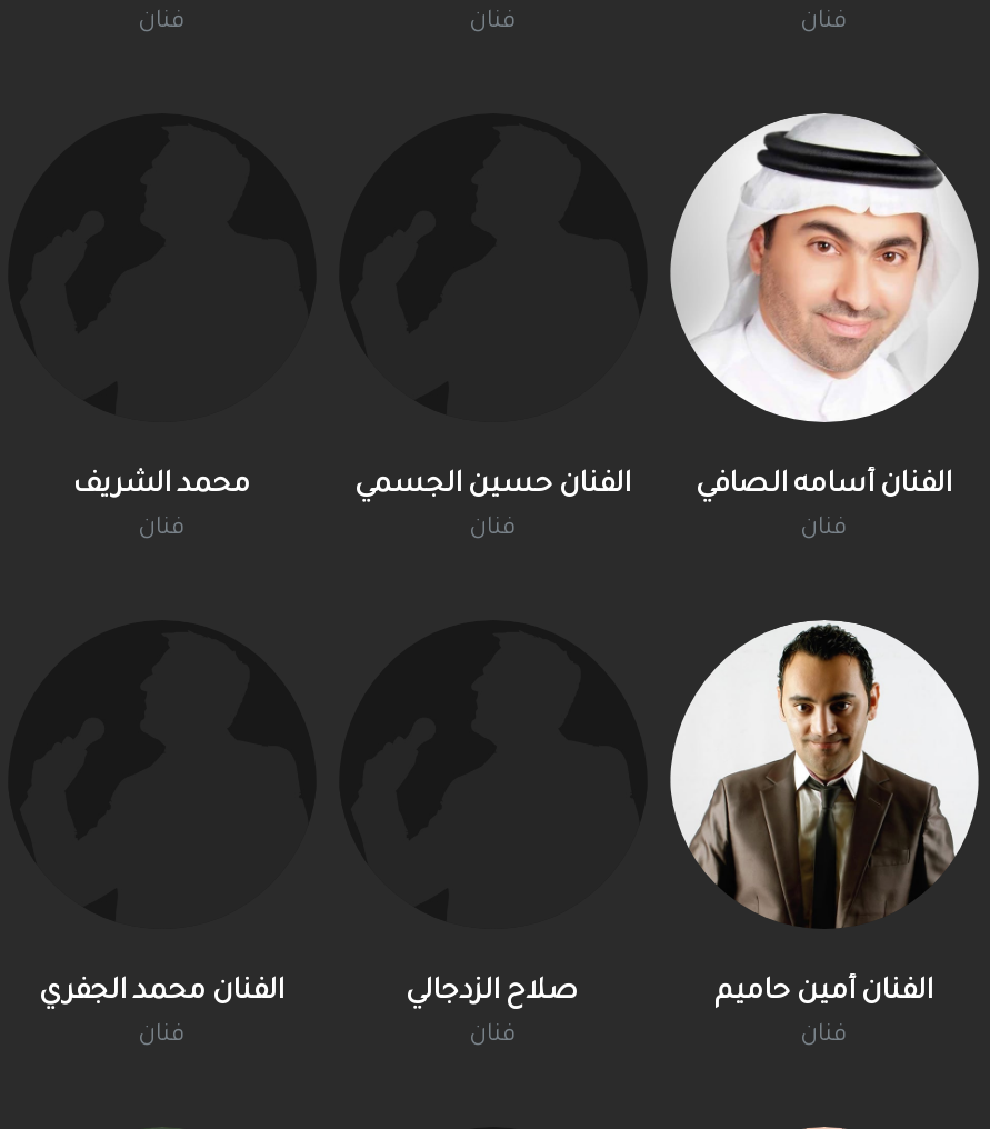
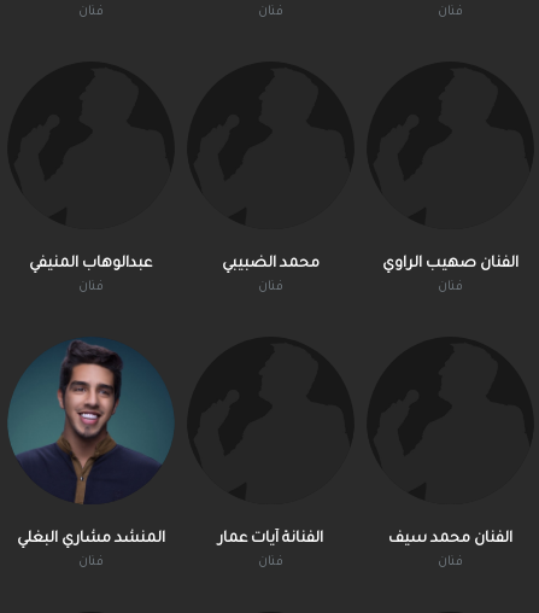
[668,111,981,424] [image] -> none
[72,472,250,503] محمد الشريف -> [29,256,152,273] عبدالوهاب المنيفي
[354,472,630,503] الفنان حسين الجسمي -> [221,256,319,273] محمد الضبيبي
[696,472,951,503] الفنان أسامه الصافي -> [382,256,518,273] الفنان صهيب الراوي
none -> [7,337,175,504] [image]
[668,618,981,929] [image] -> none
[39,979,283,1010] الفنان محمد الجفري -> [16,532,165,548] المنشد مشاري البغلي
[406,979,579,1010] صلاح الزدجالي -> [218,532,323,548] الفنانة آيات عمار
[714,979,932,1010] الفنان أمين حاميم -> [388,532,512,548] الفنان محمد سيف

